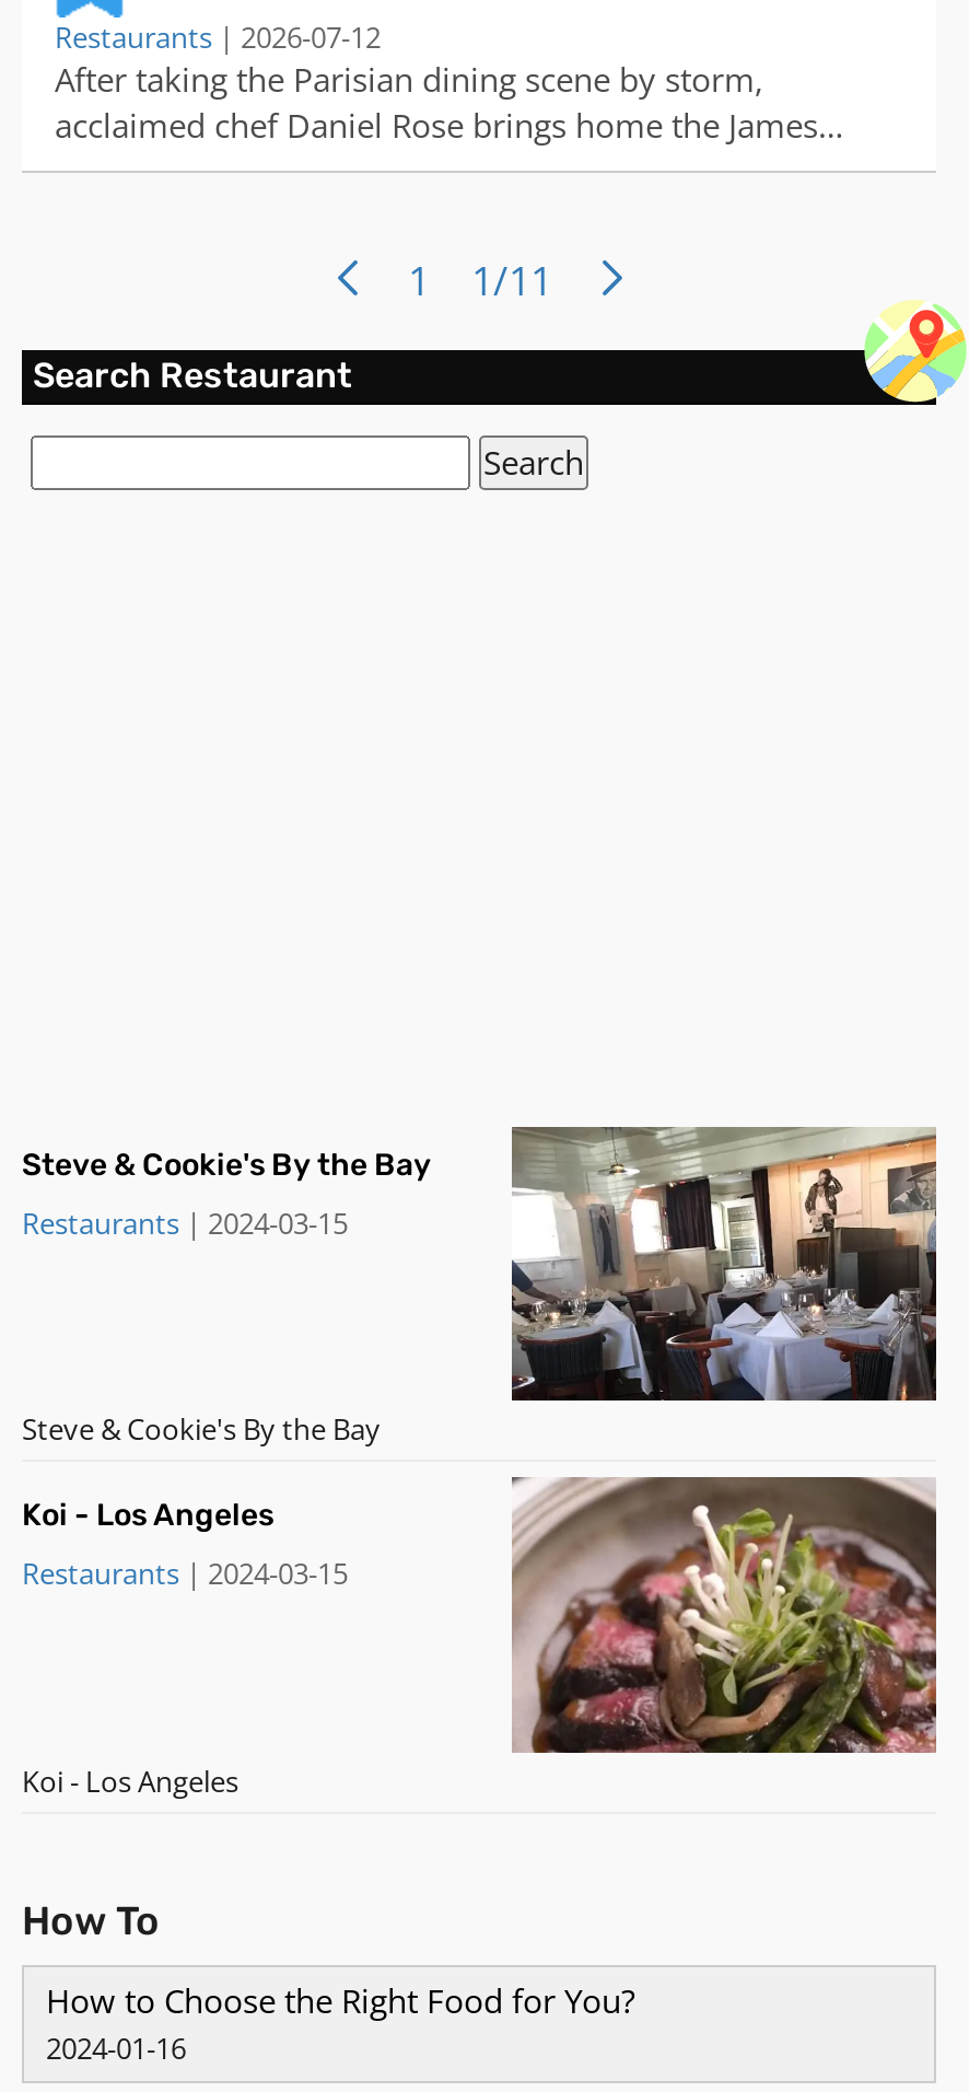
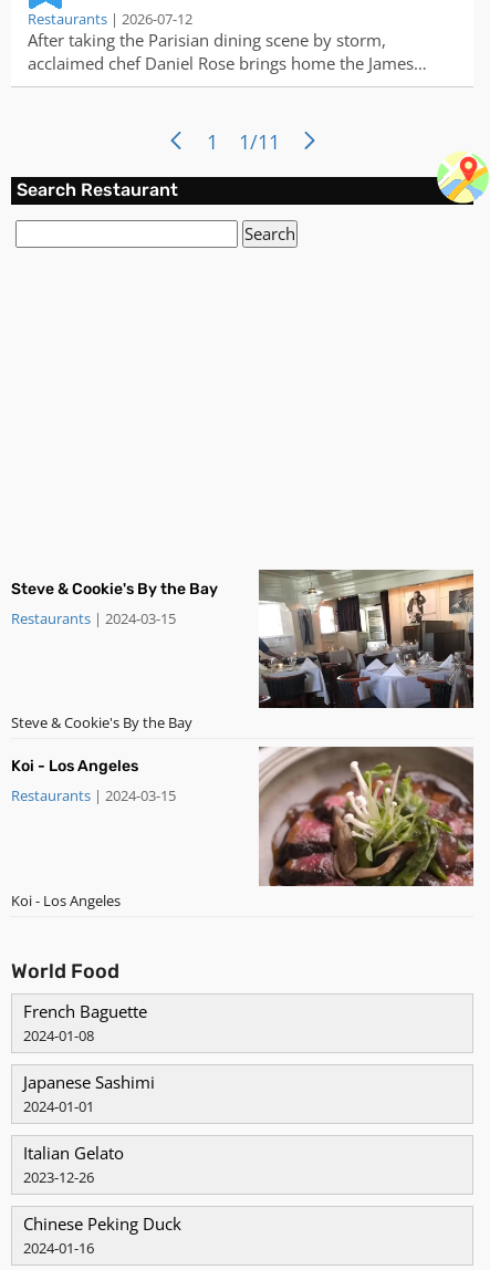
[22,1897,634,2022] How To | How to Choose the Right Food for You? -> [11,959,181,1234] World Food | French Baguette | 2024-01-08 | Japanese Sashimi | 2024-01-01 | Italian Gelato | 2023-12-26 | Chinese Peking Duck

